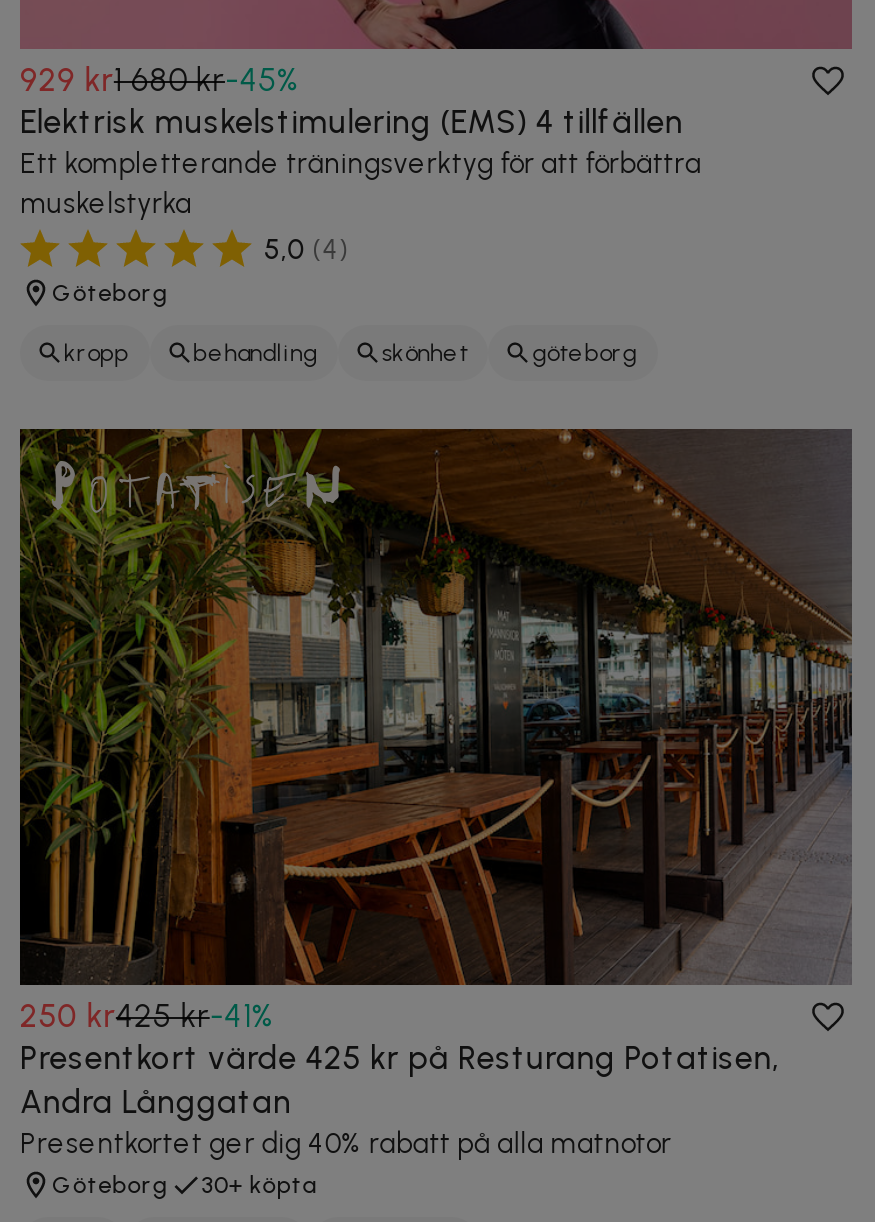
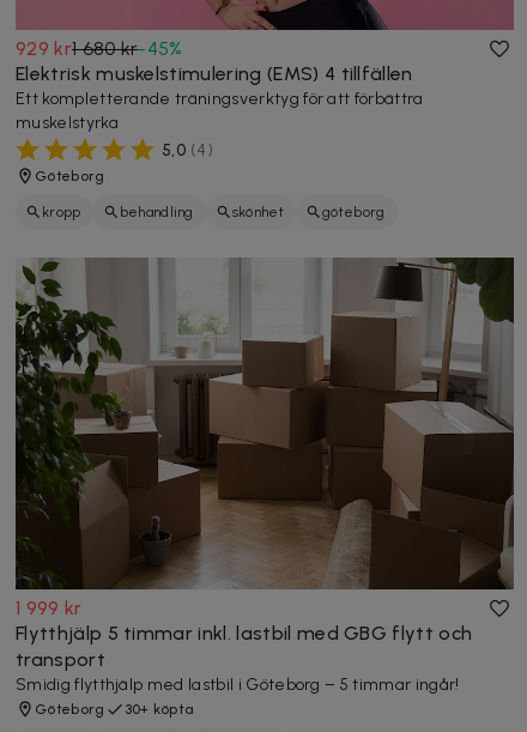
[18,426,854,1161] [image] | 250 kr425 kr-41% | Presentkort värde 425 kr på Resturang Potatisen, | Andra Långgatan | Presentkortet ger dig 40% rabatt på alla matnotor -> [16,256,515,695] [image] | 1 999 kr | Flytthjälp 5 timmar inkl. lastbil med GBG flytt och | transport | Smidig flytthjälp med lastbil i Göteborg – 5 timmar ingår!

